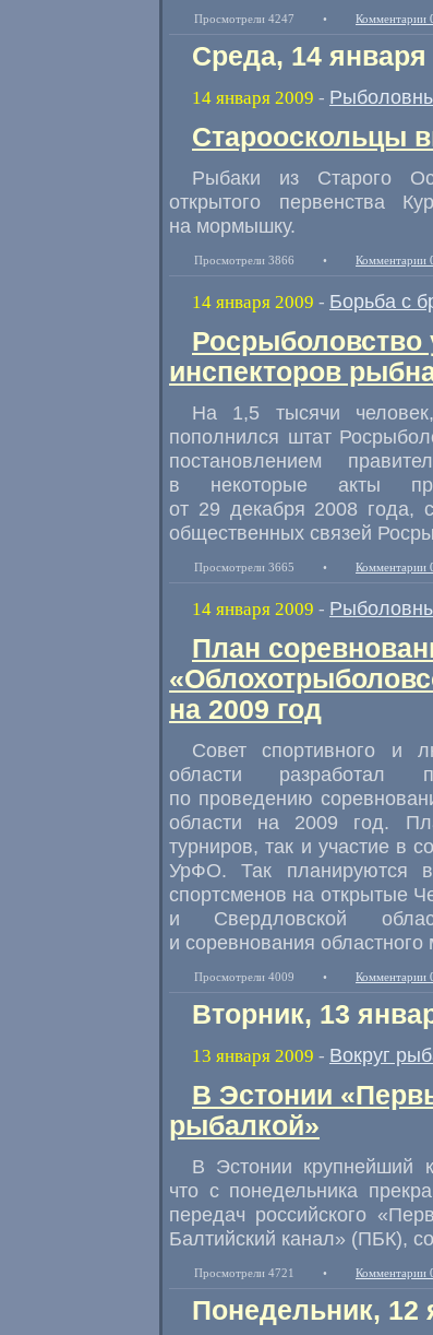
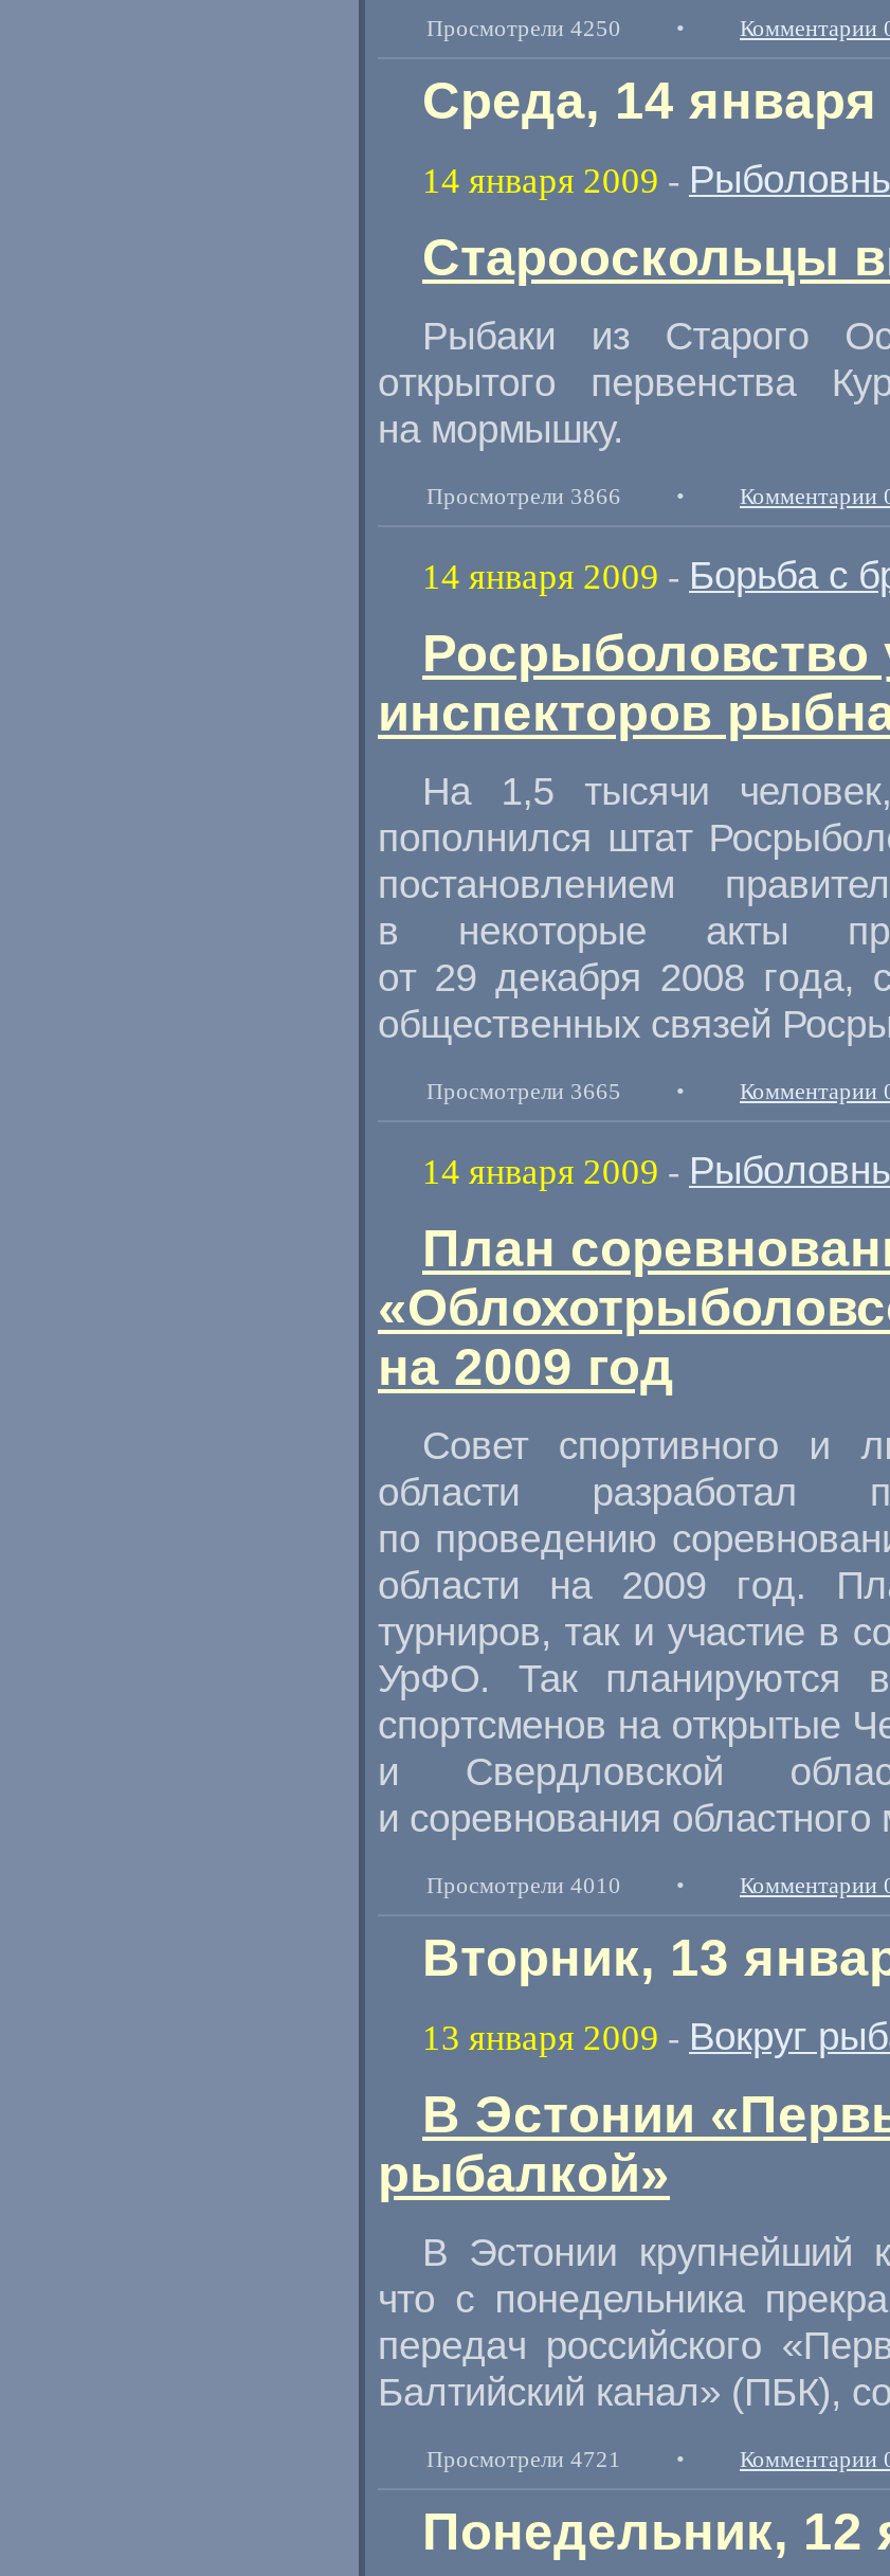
[194,12,294,25] Просмотрели 4247 -> [426,15,621,40] Просмотрели 4250
[194,970,294,983] Просмотрели 4009 -> [426,1872,621,1897] Просмотрели 4010

